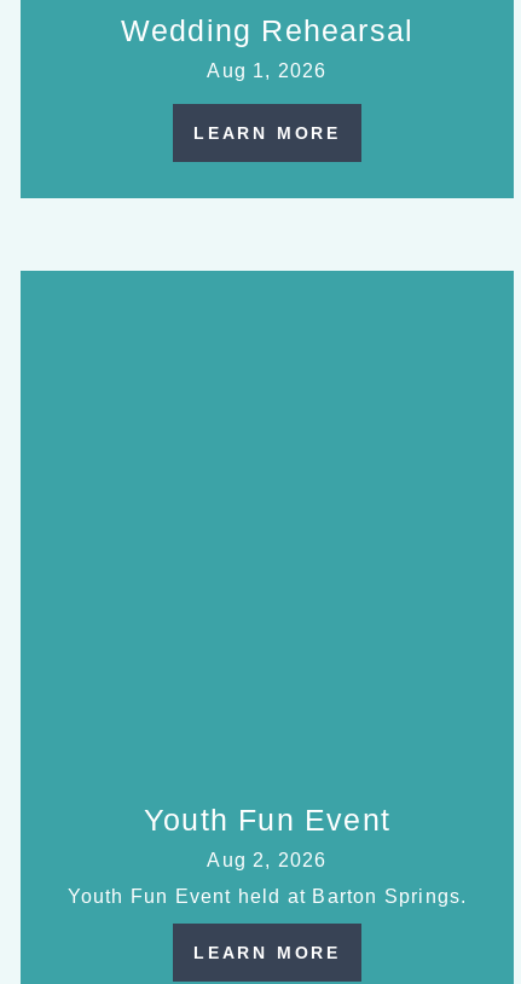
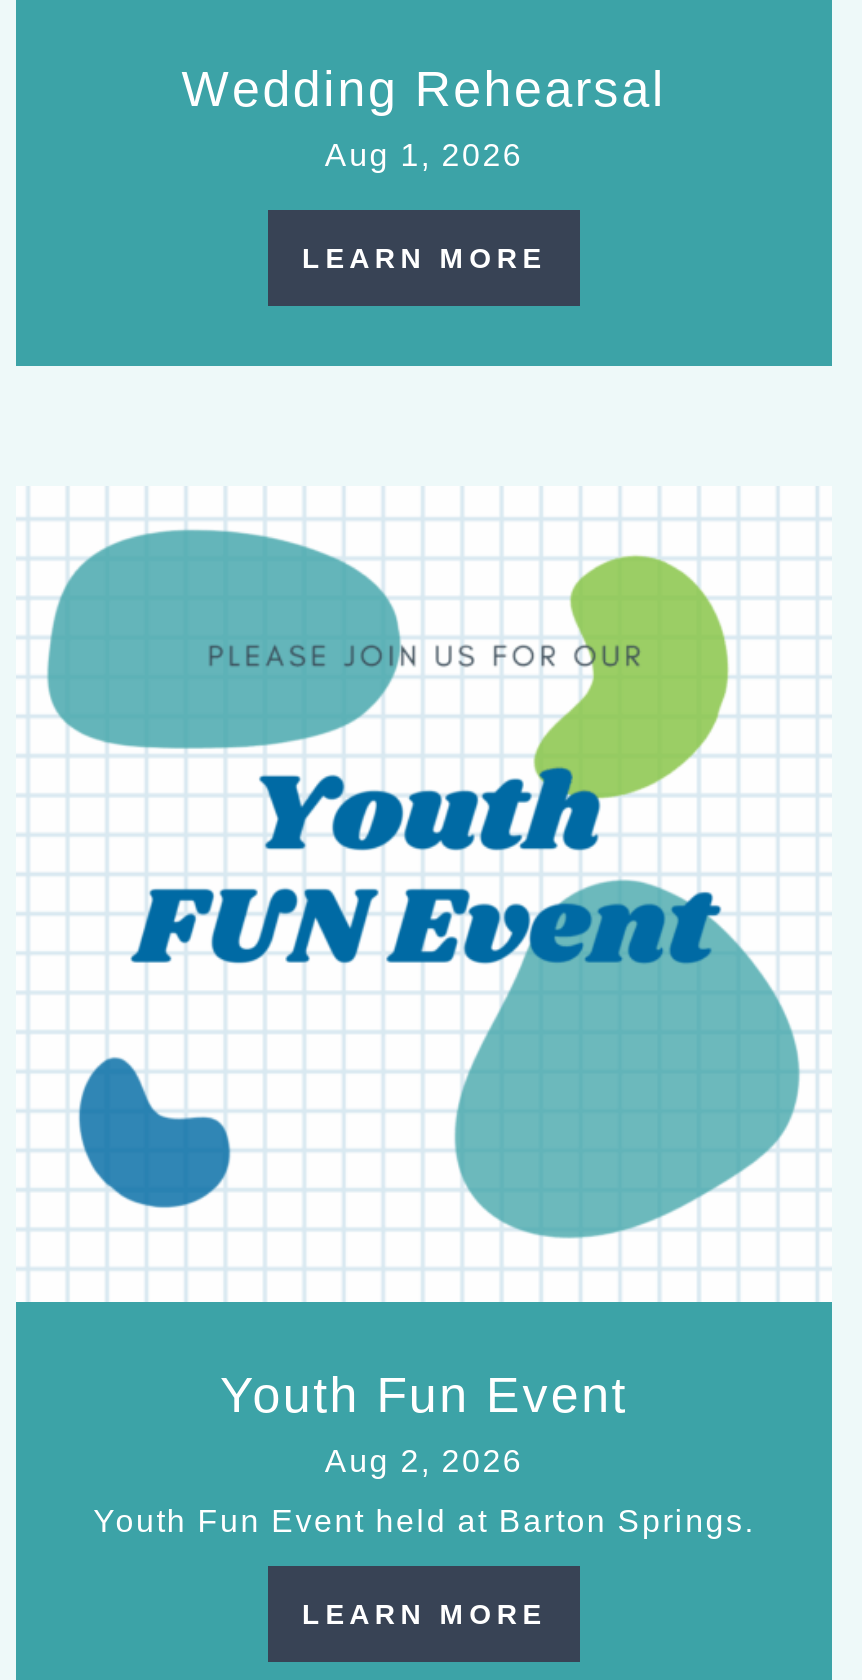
none -> [16,485,832,1305] [image]

